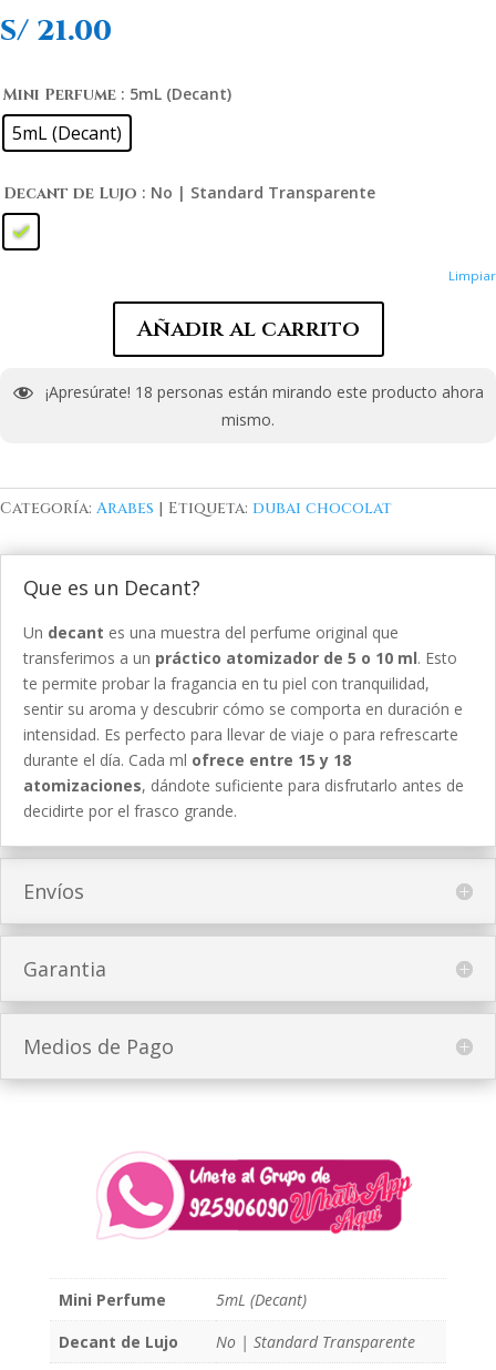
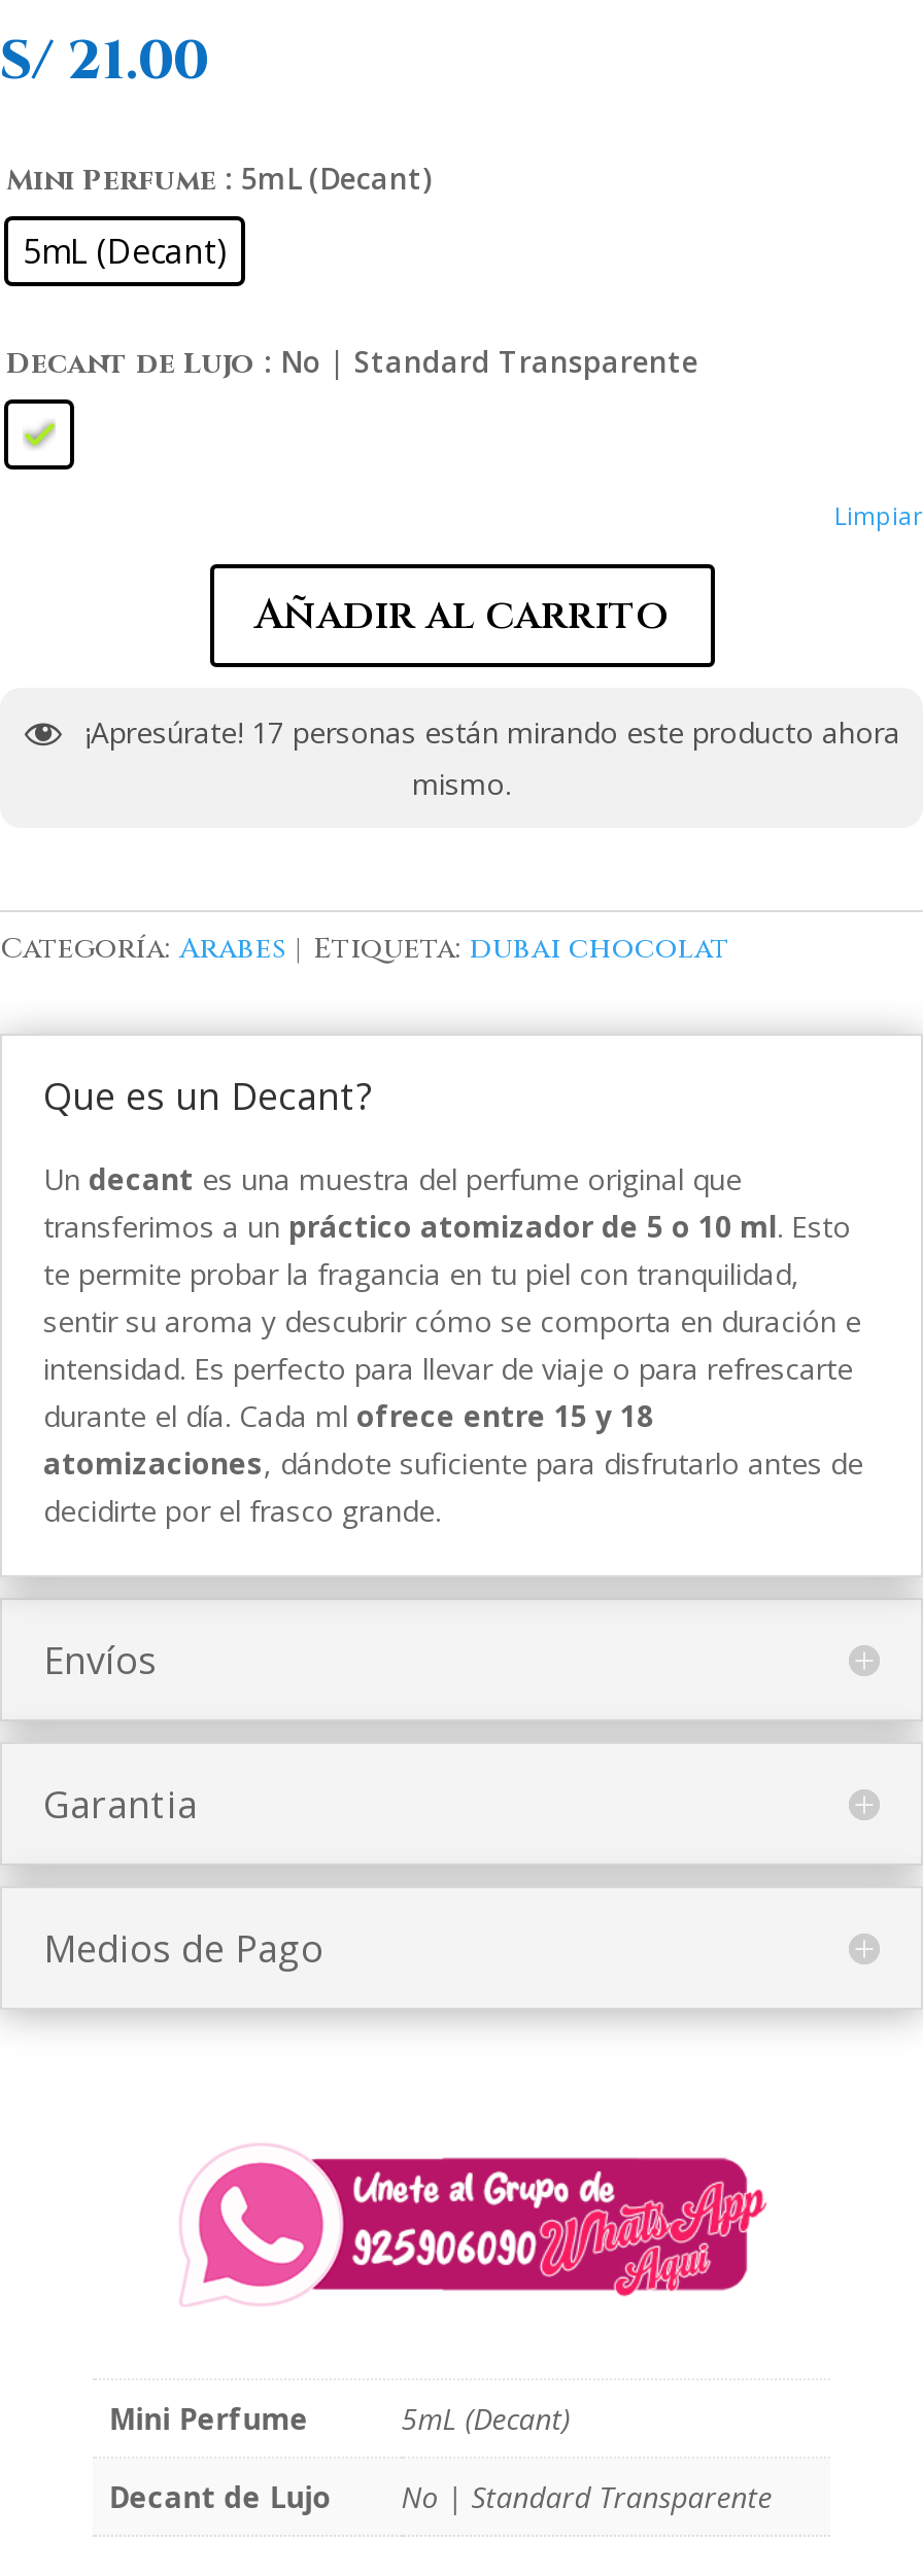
[45,381,484,402] ¡Apresúrate! 18 personas están mirando este producto ahora -> [84,712,900,752] ¡Apresúrate! 17 personas están mirando este producto ahora

